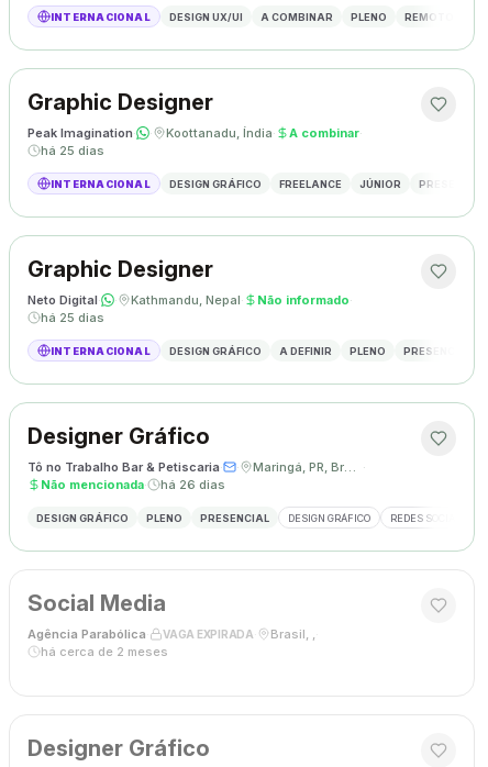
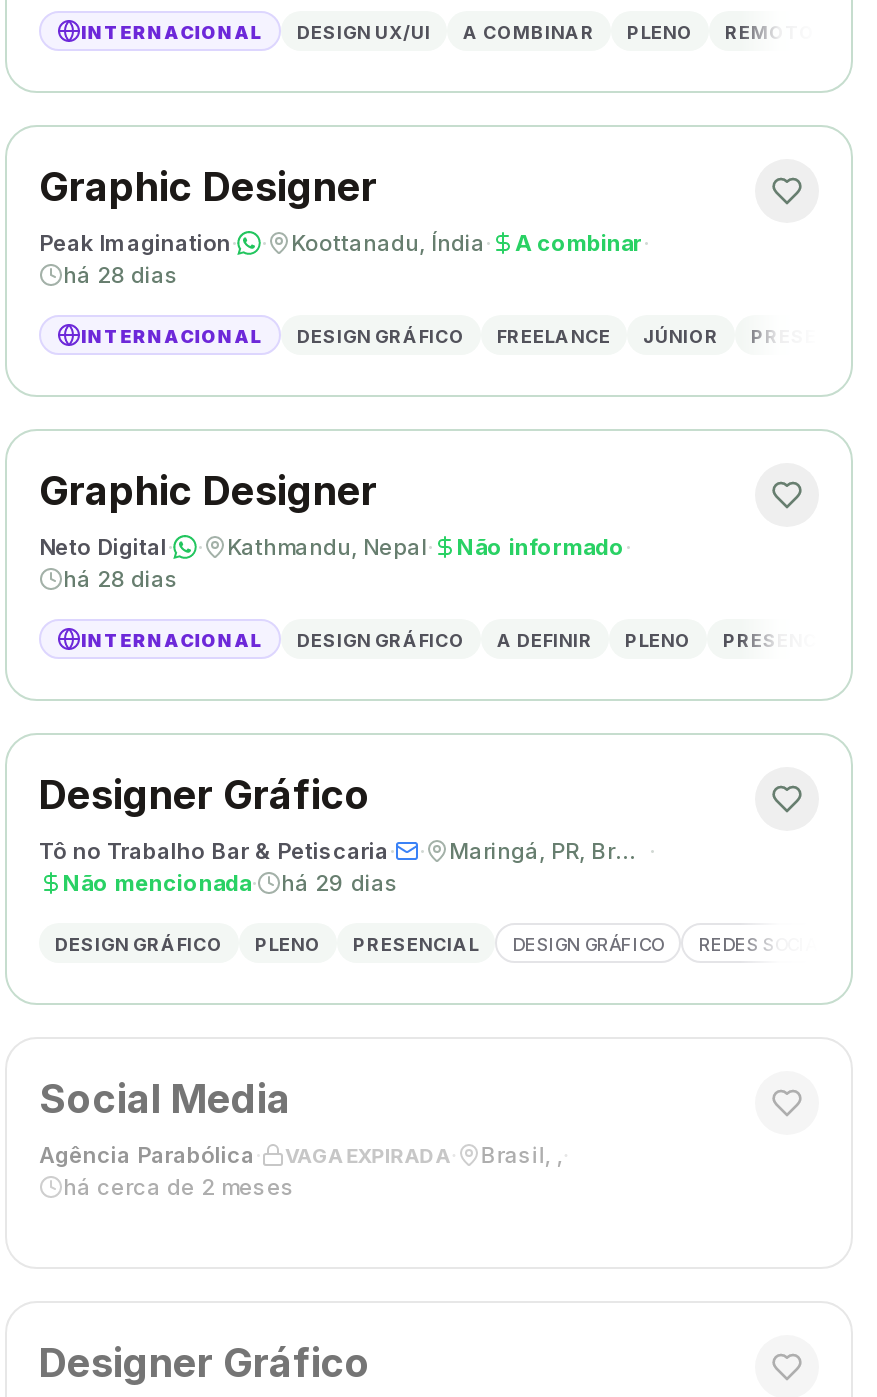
[41,143,104,158] há 25 dias -> [63,261,179,289] há 28 dias
[41,310,104,325] há 25 dias -> [63,565,179,593] há 28 dias
[41,477,225,492] Não mencionada· há 26 dias -> [63,869,399,897] Não mencionada· há 29 dias

